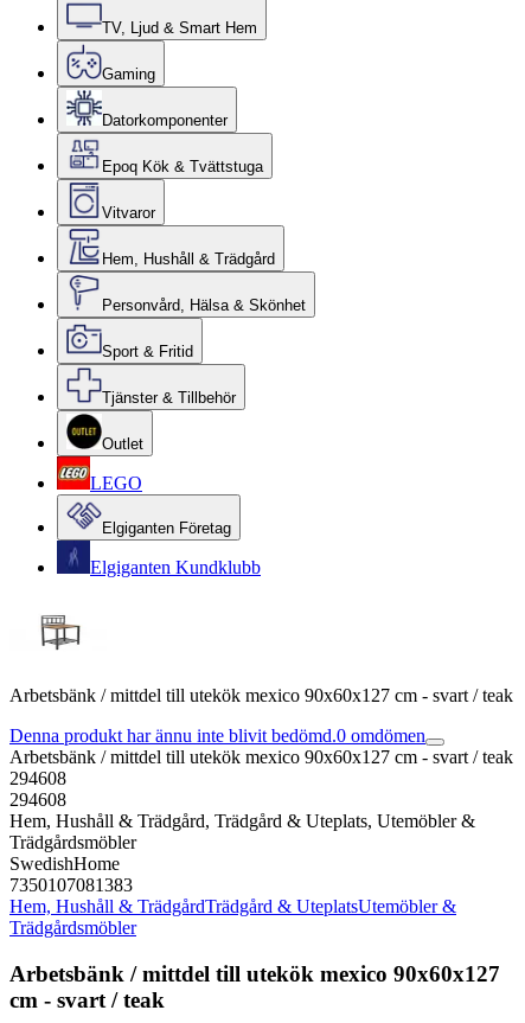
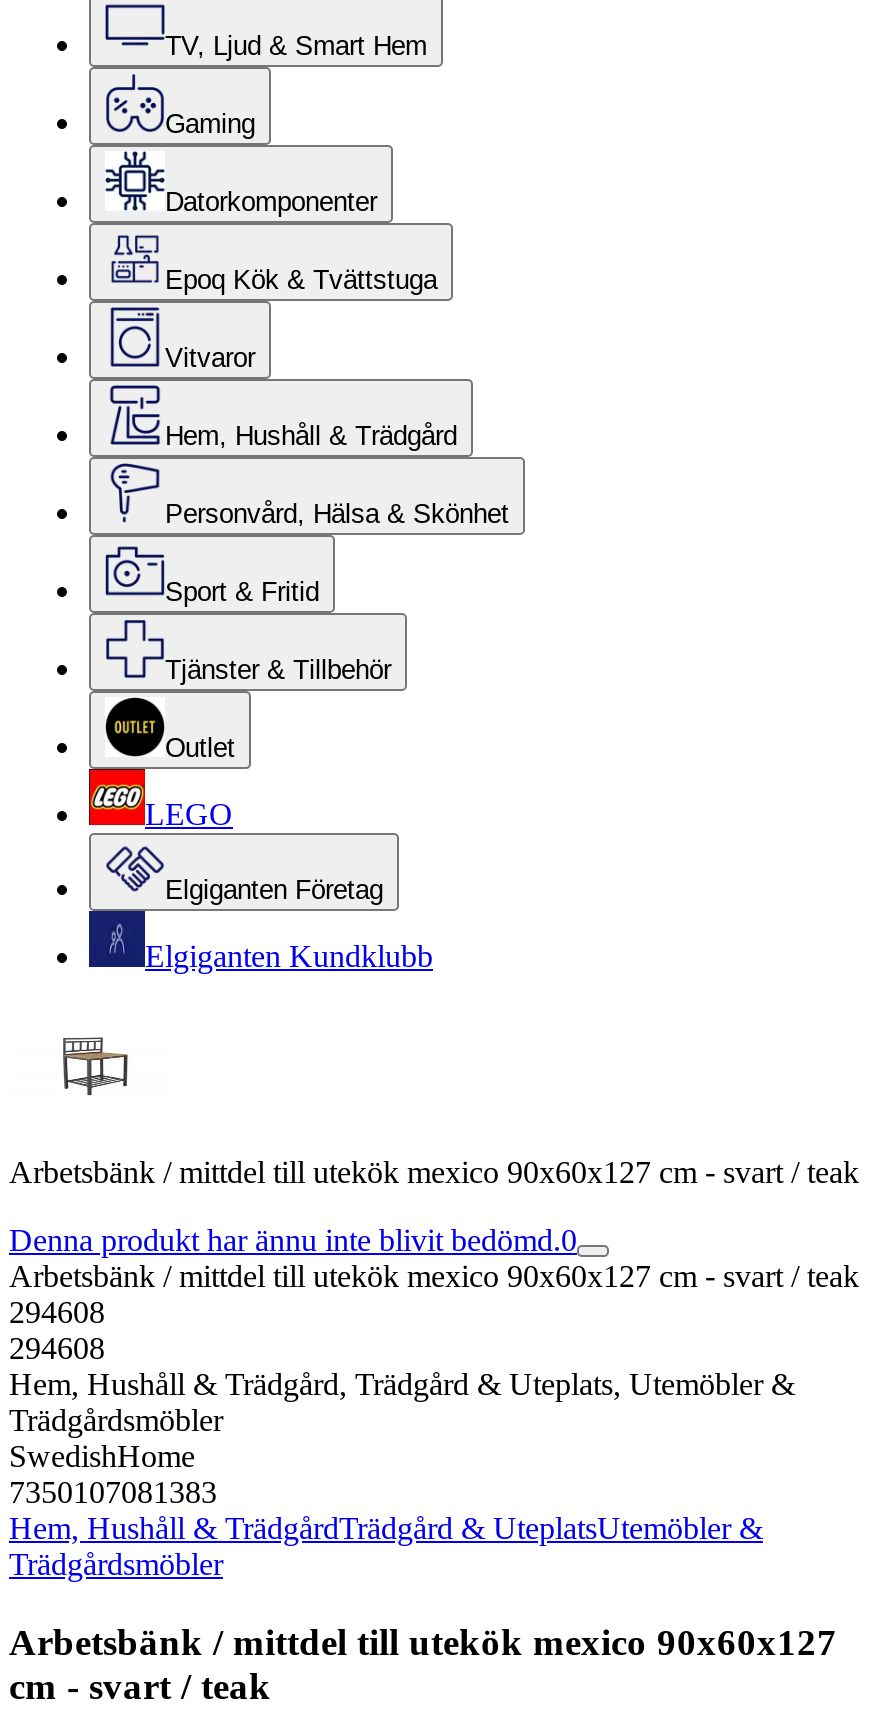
[9,725,425,746] Denna produkt har ännu inte blivit bedömd.0 omdömen -> [9,1223,577,1257] Denna produkt har ännu inte blivit bedömd.0

